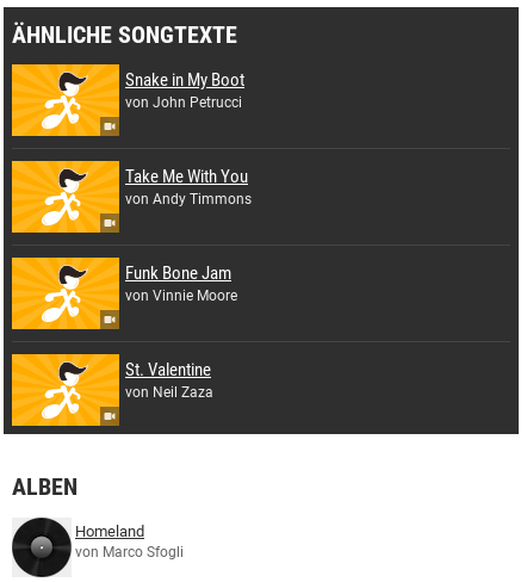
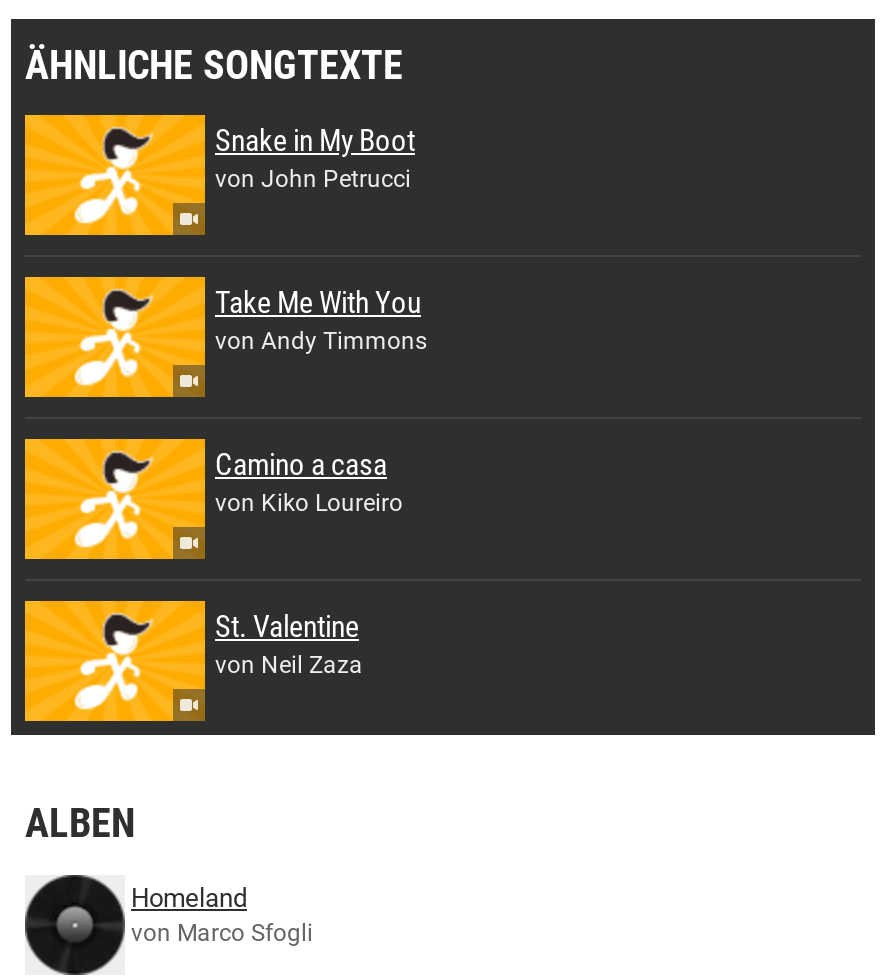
[125,262,237,304] Funk Bone Jam | von Vinnie Moore -> [215,447,403,517] Camino a casa | von Kiko Loureiro

